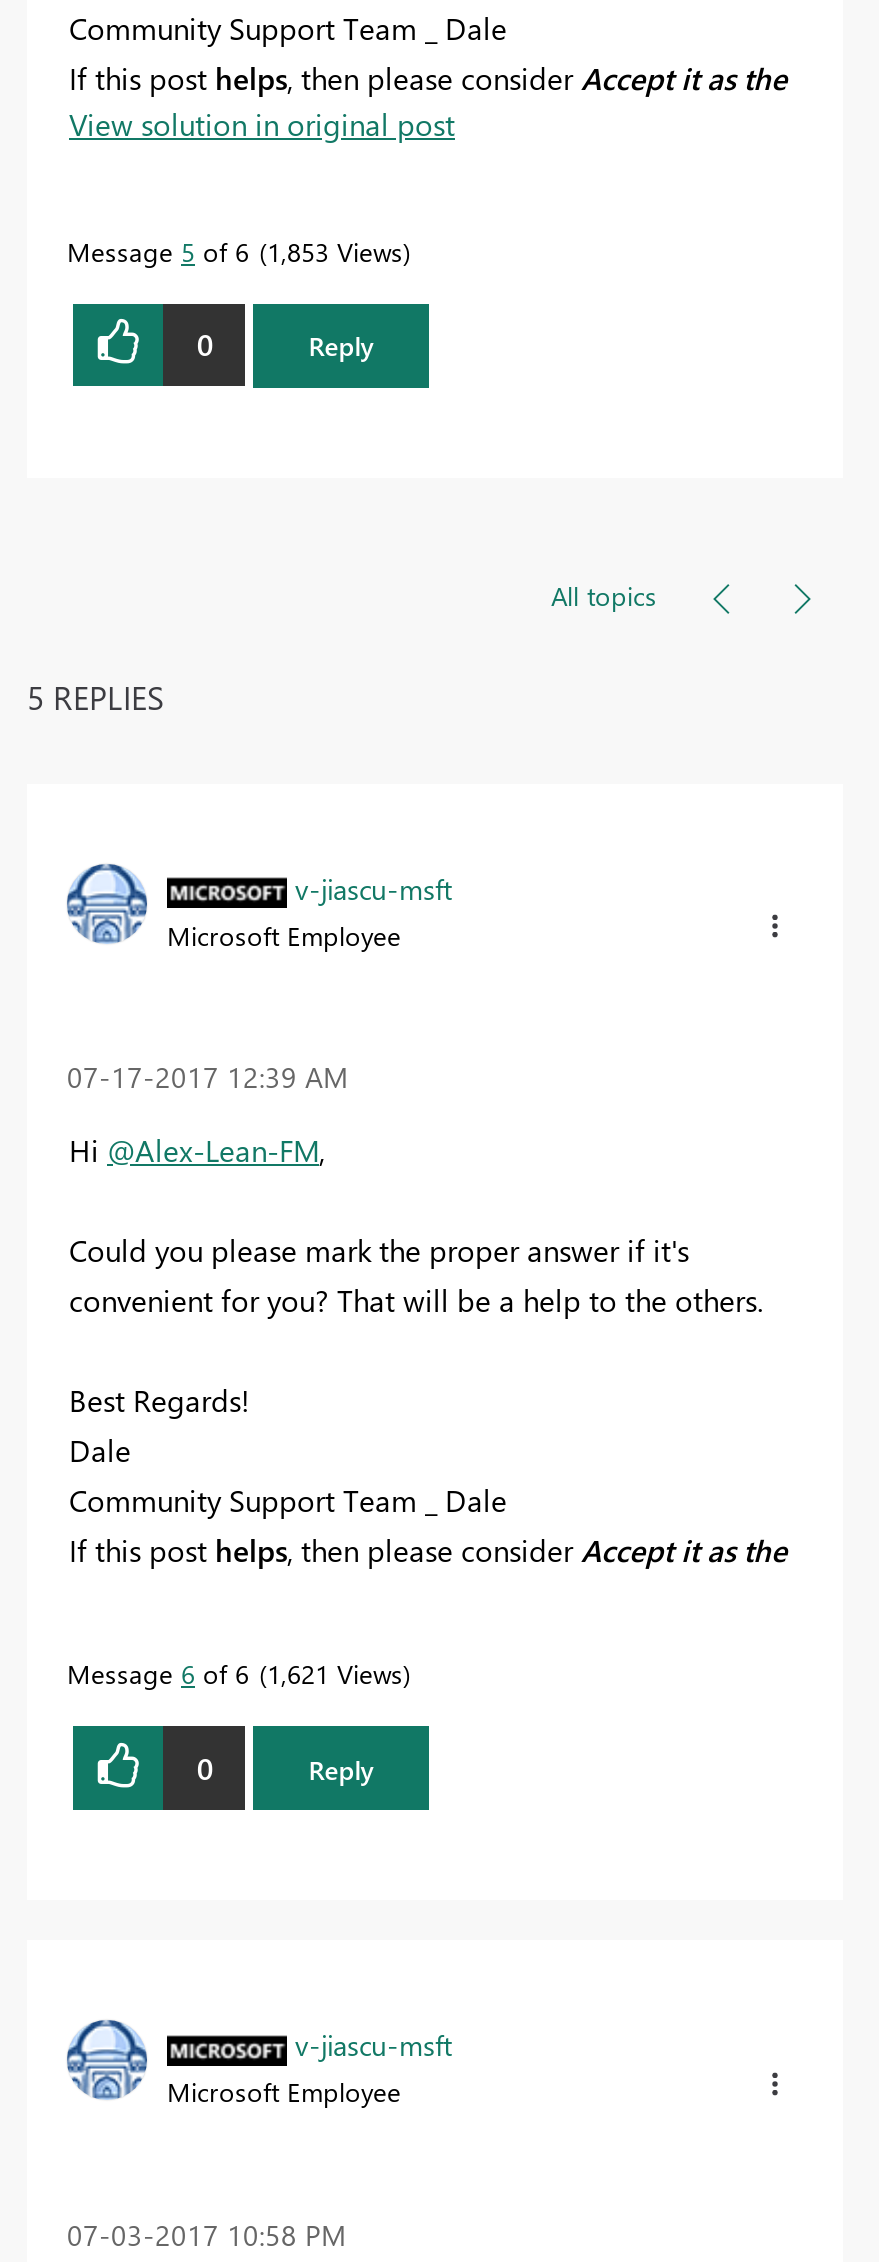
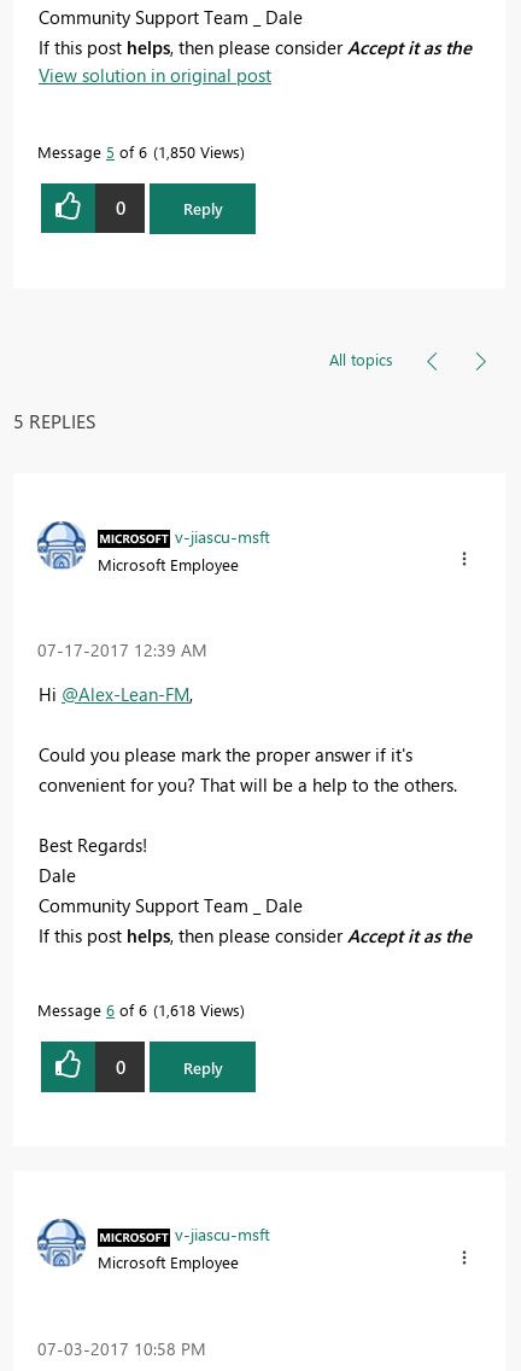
[67,233,403,267] Message 5 of 6 1,853 Views -> [37,141,240,161] Message 5 of 6 1,850 Views
[67,1656,403,1690] Message 6 of 6 1,621 Views -> [37,999,240,1020] Message 6 of 6 1,618 Views

